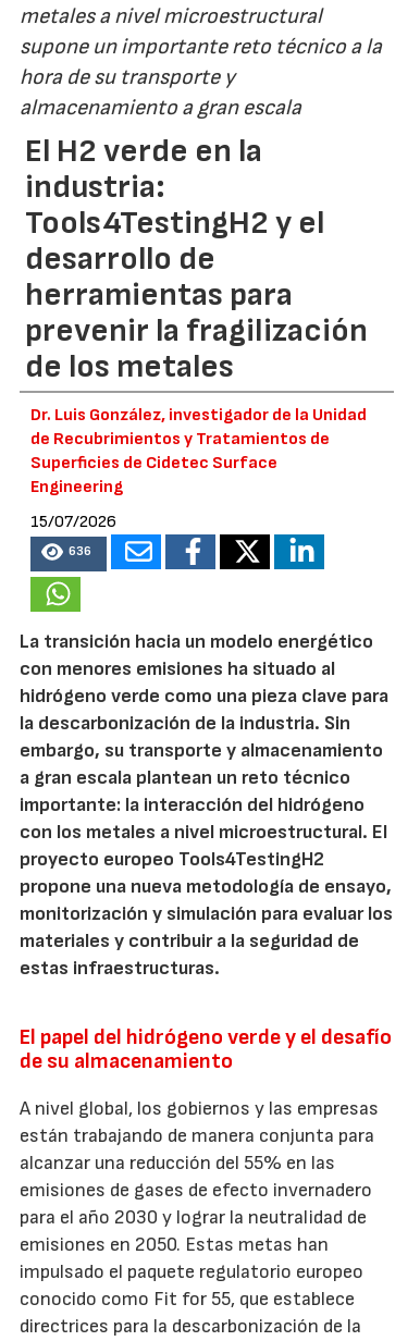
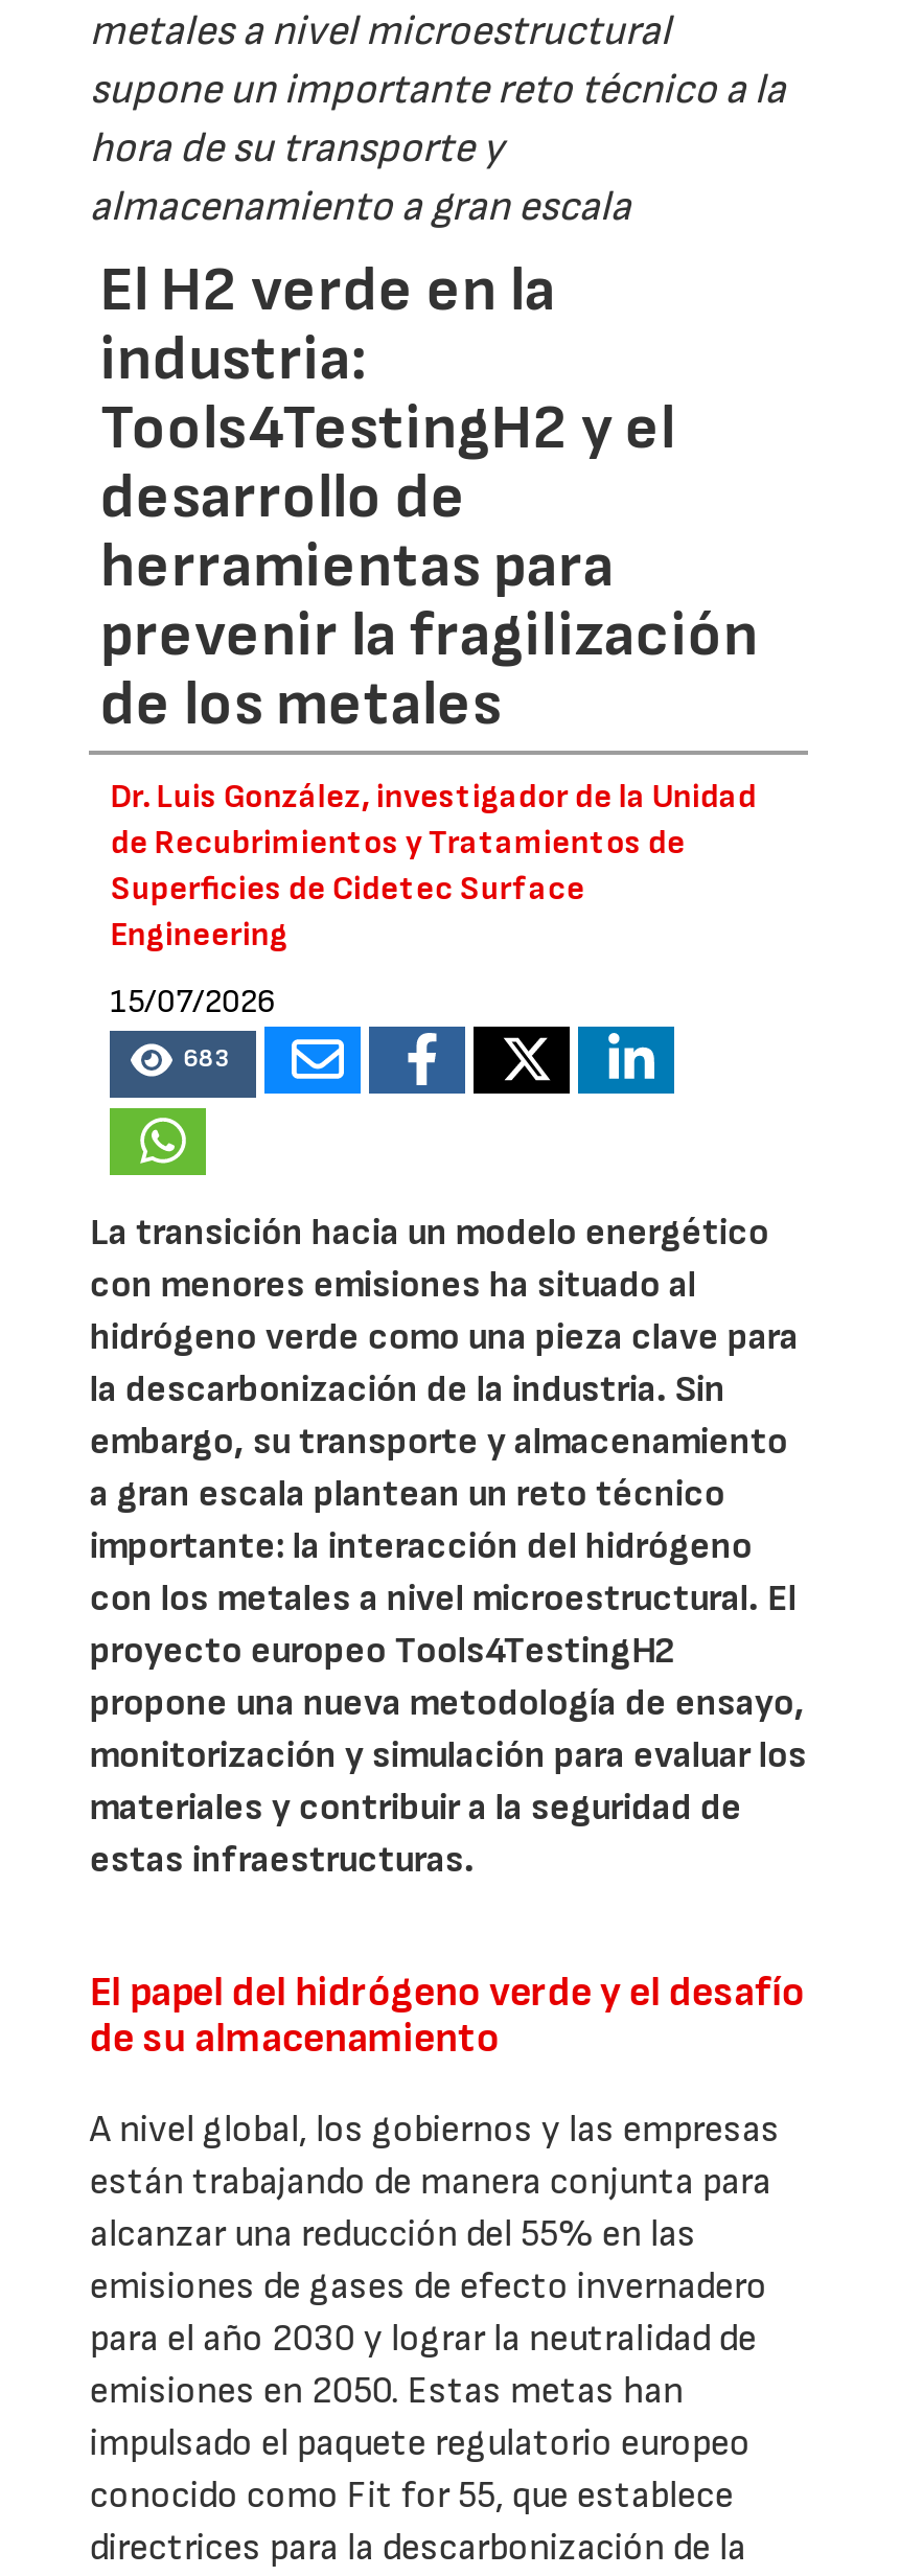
[69,544,92,560] 636 -> [184,1044,230,1076] 683

